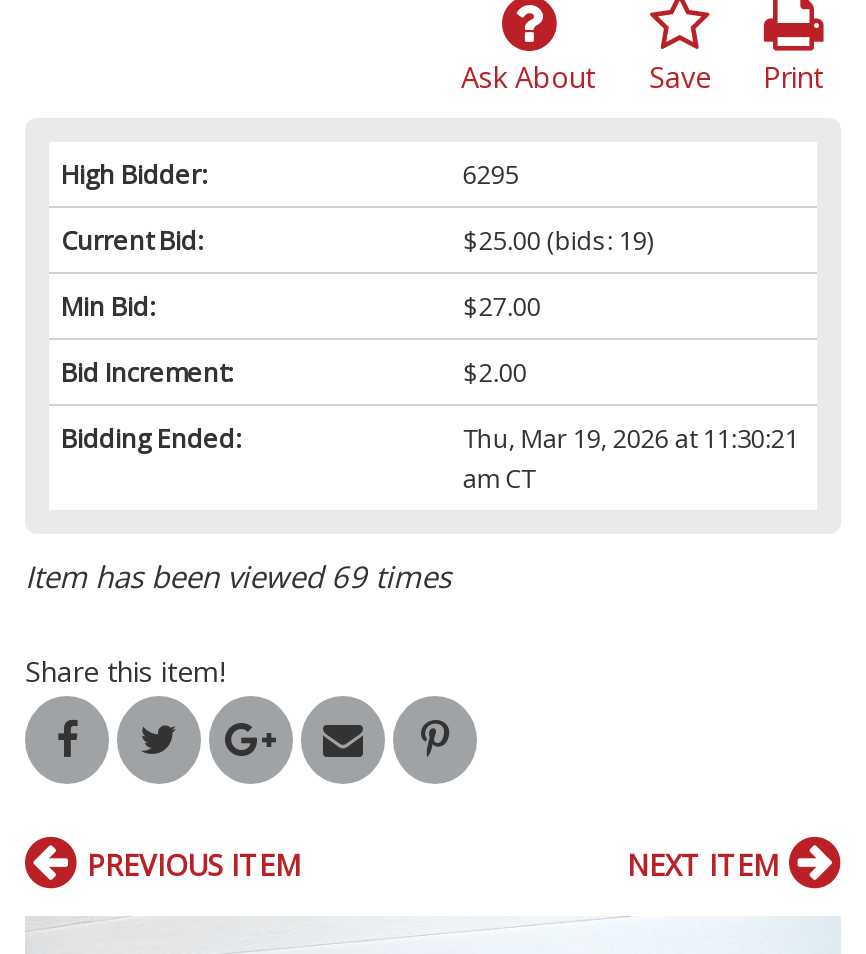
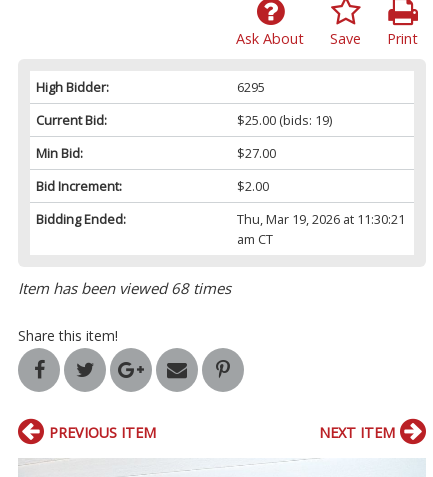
[25,557,451,597] Item has been viewed 69 times -> [18,278,231,298] Item has been viewed 68 times

